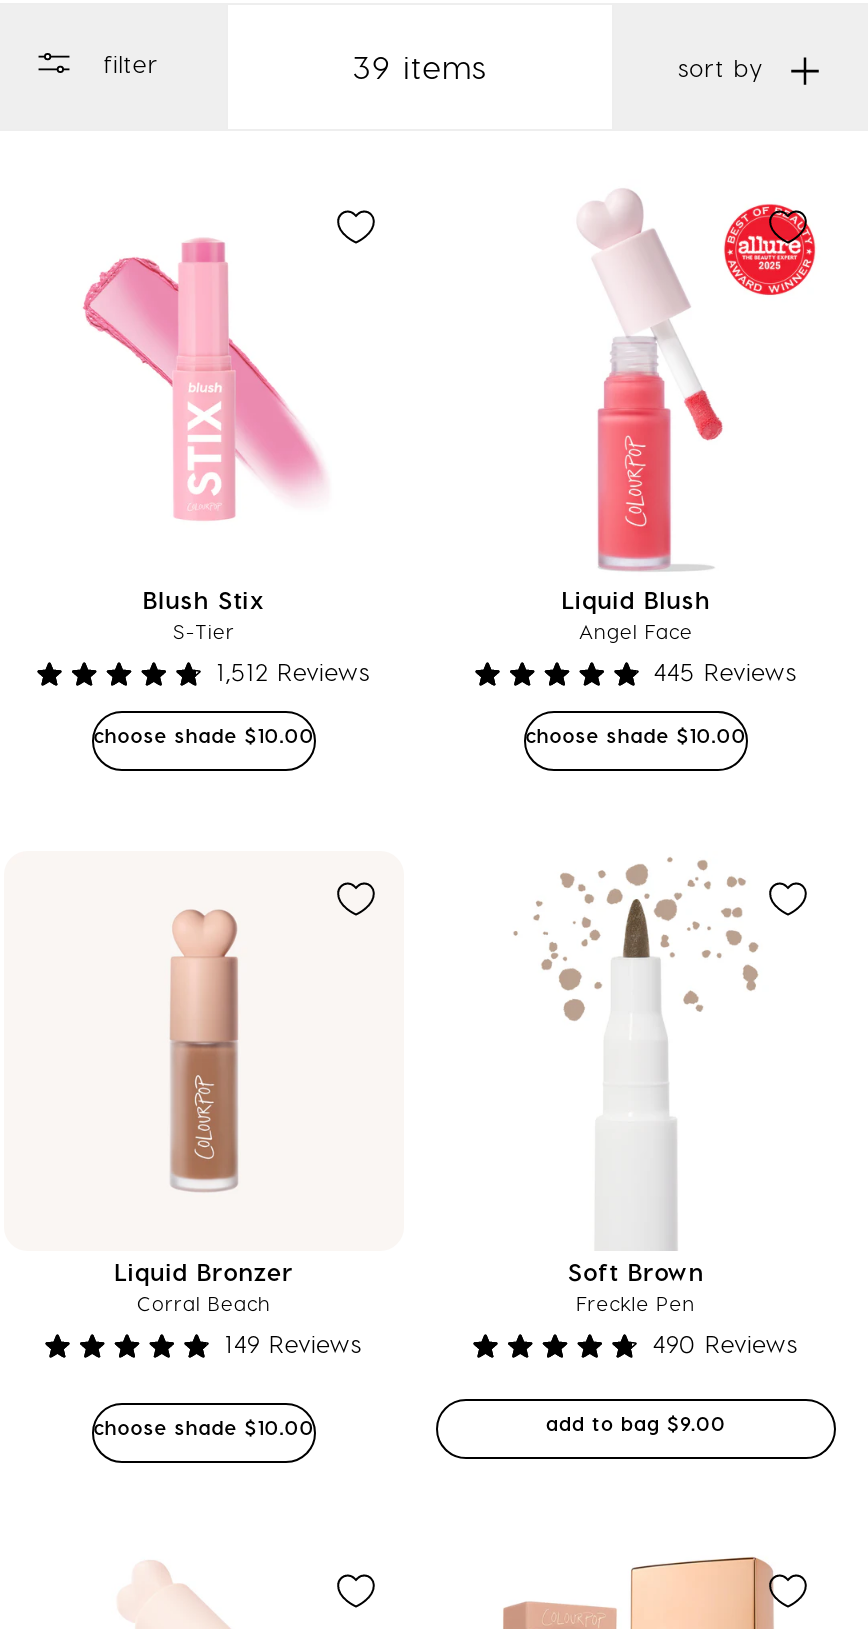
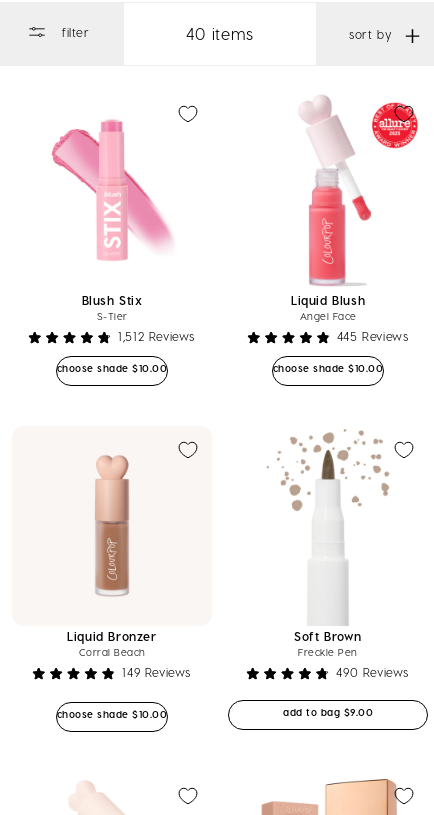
[353,48,487,86] 39 items -> [186,24,254,43] 40 items

